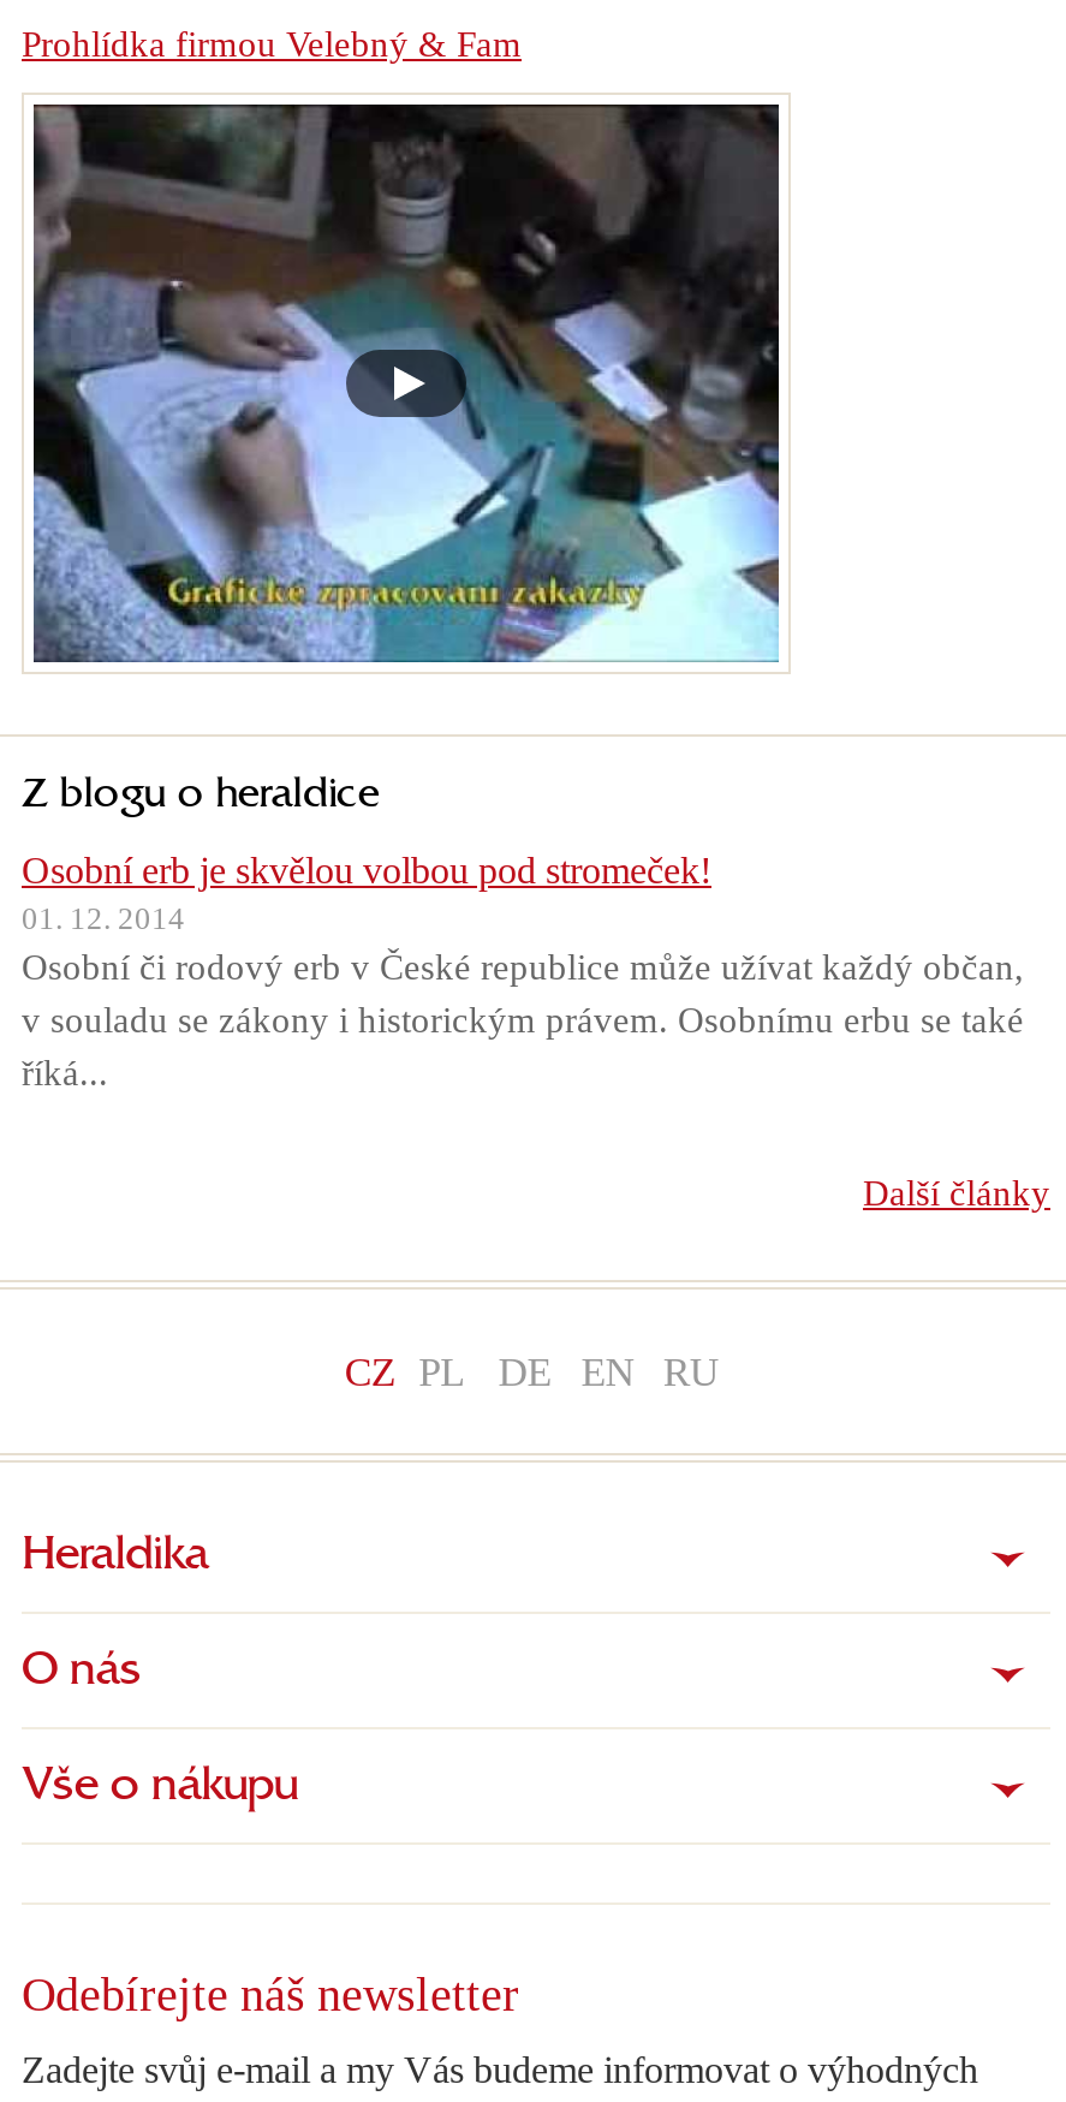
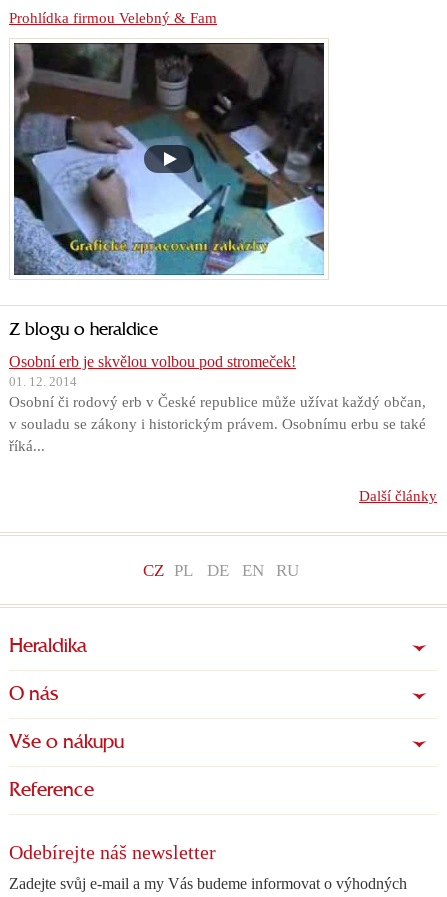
none -> [9,781,94,801] Reference

